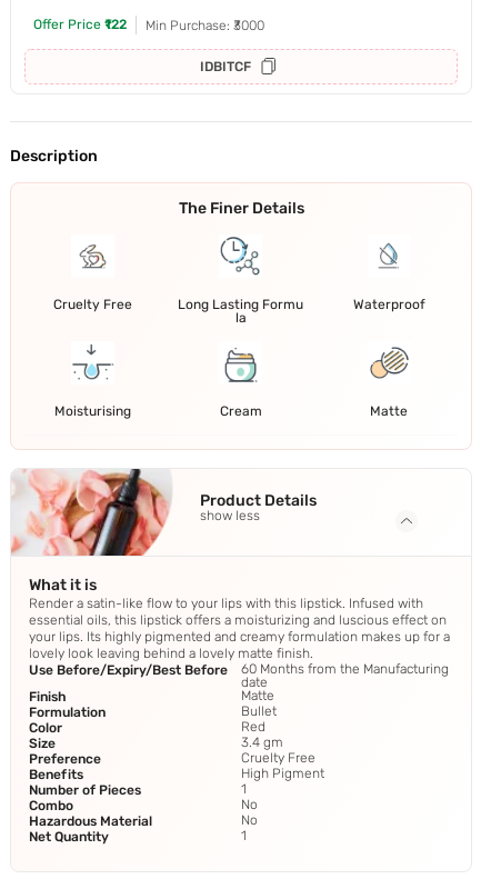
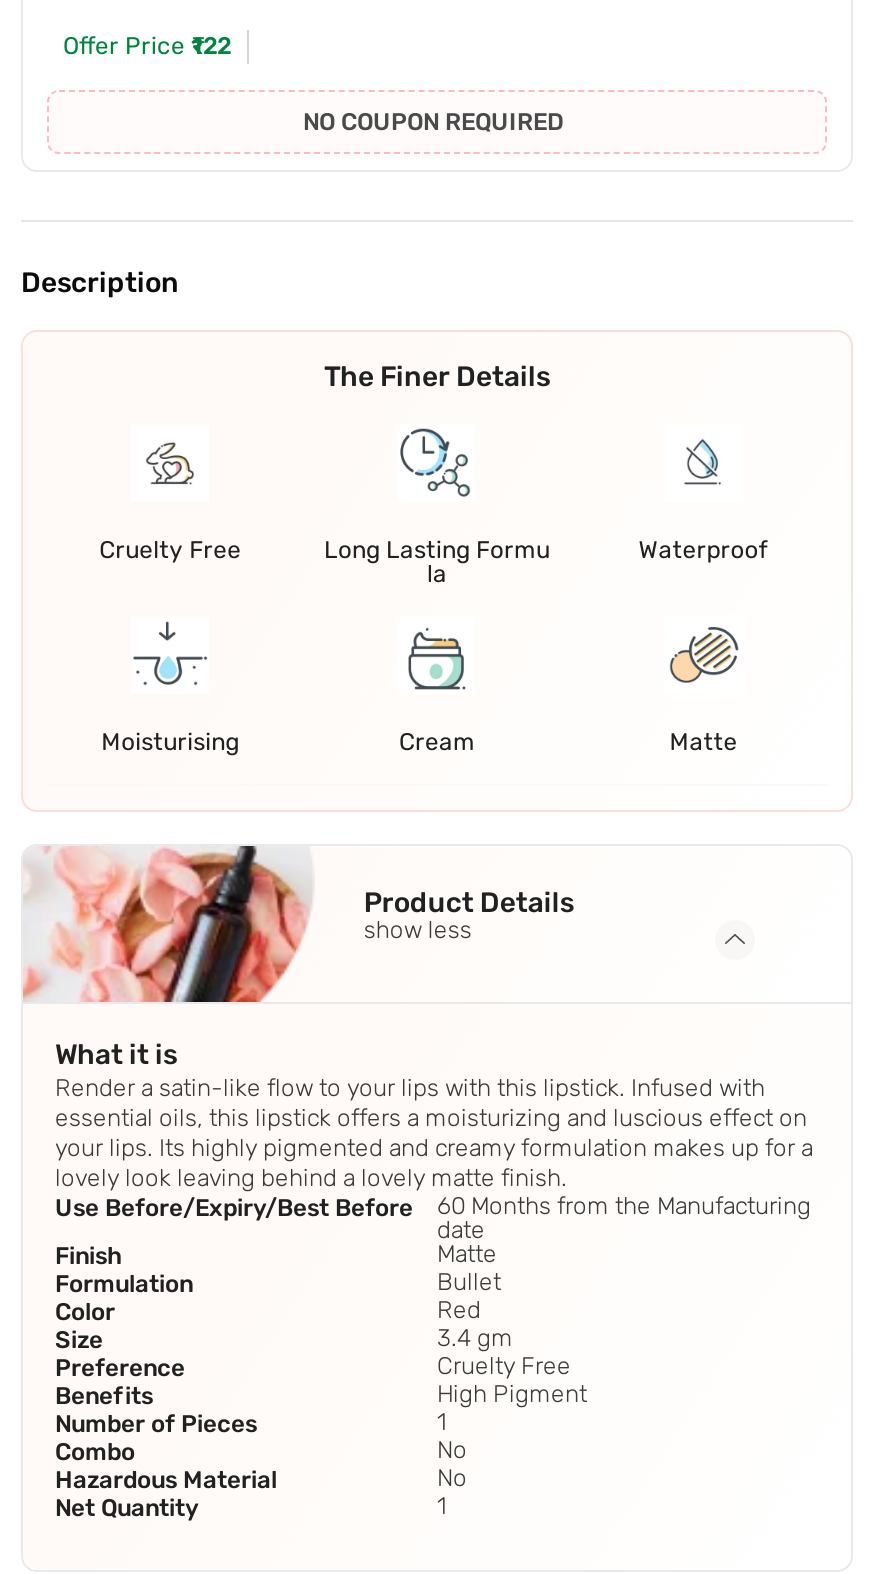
[146,18,264,75] Min Purchase: ₹3000 | IDBITCF -> [303,109,563,137] NO COUPON REQUIRED

